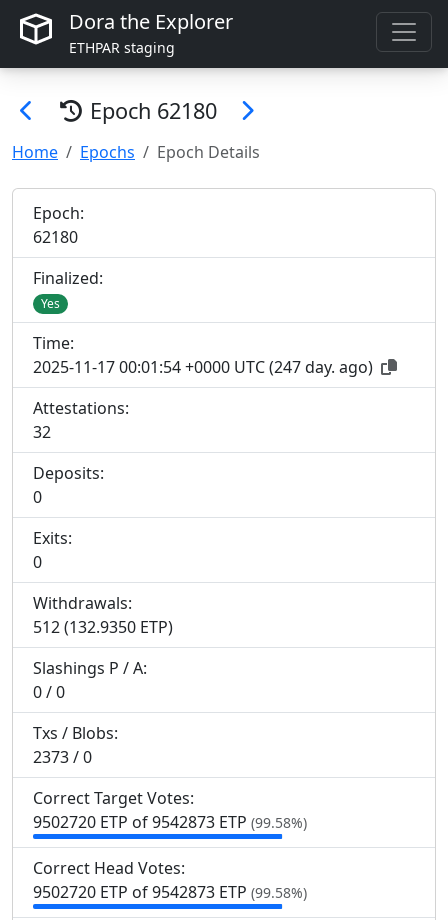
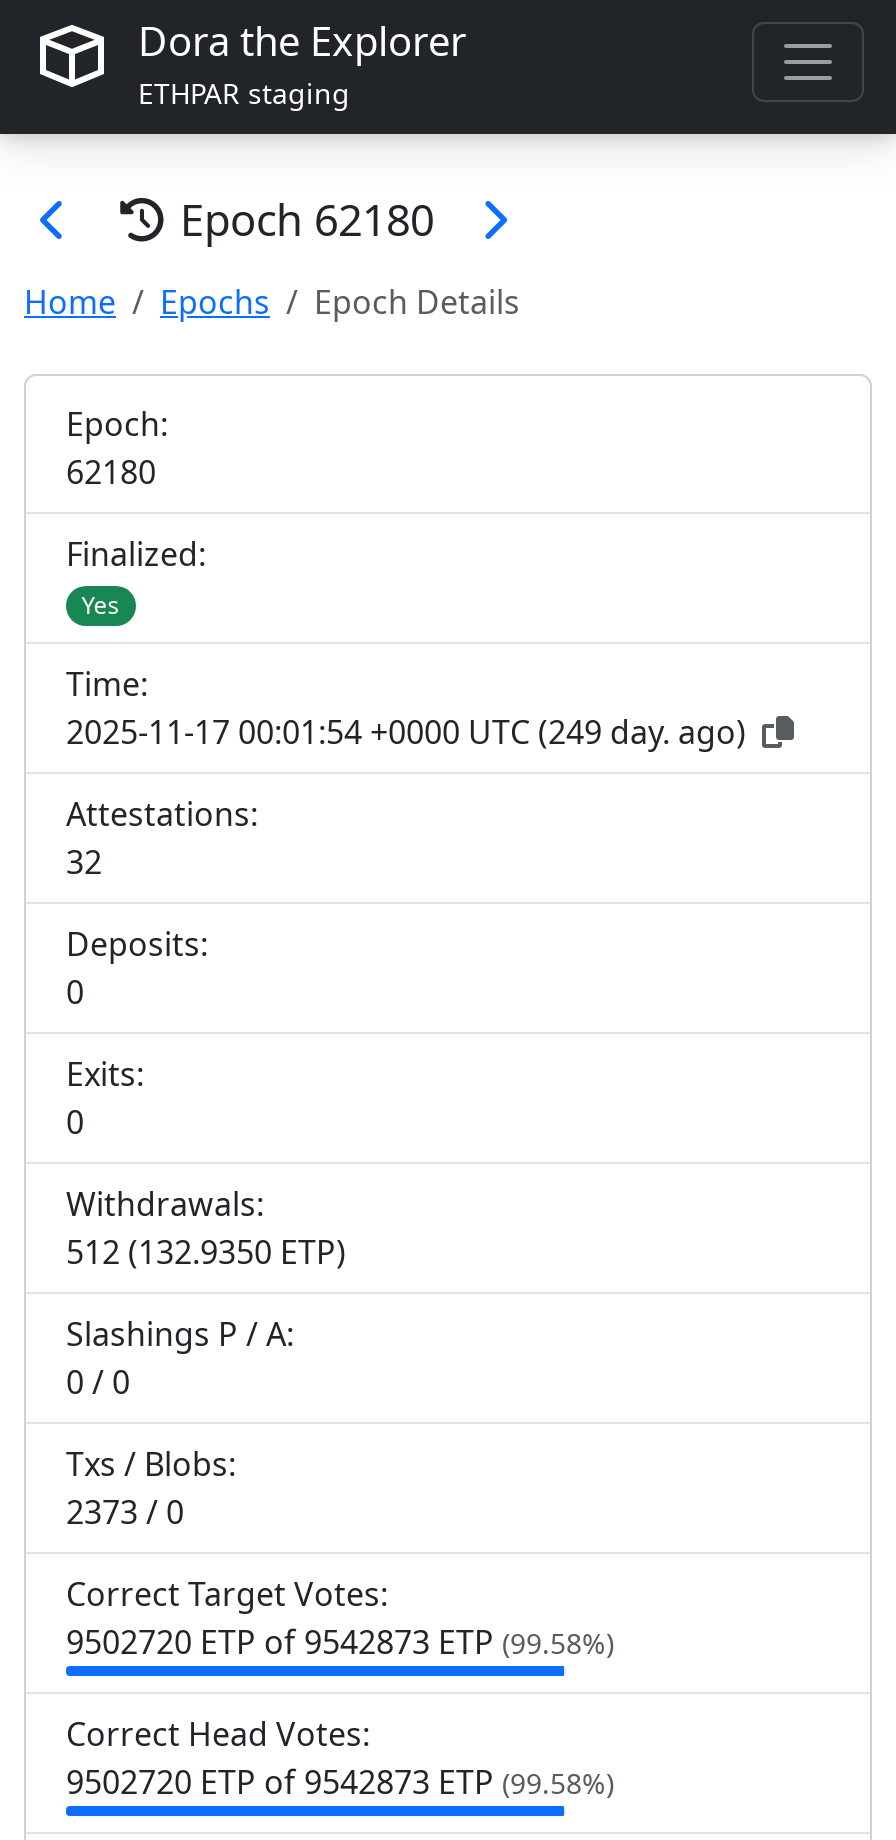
[33,356,377,378] 2025-11-17 00:01:54 +0000 UTC (247 day. ago) -> [66,710,754,754] 2025-11-17 00:01:54 +0000 UTC (249 day. ago)

